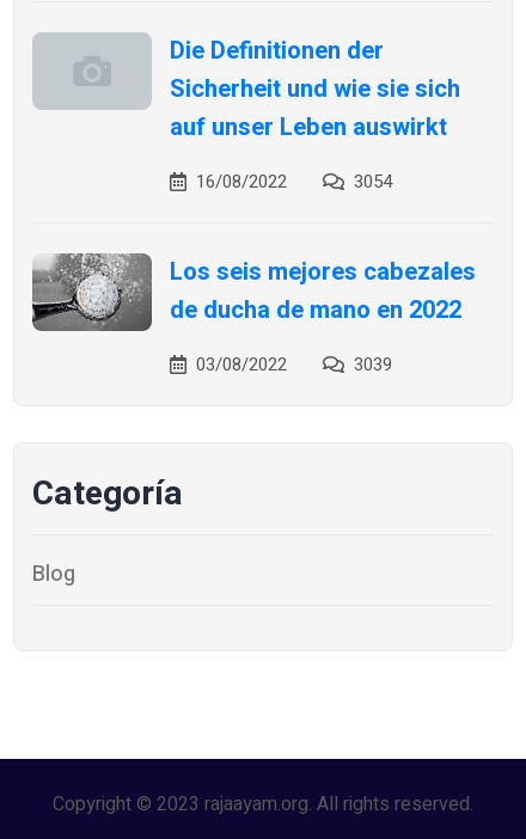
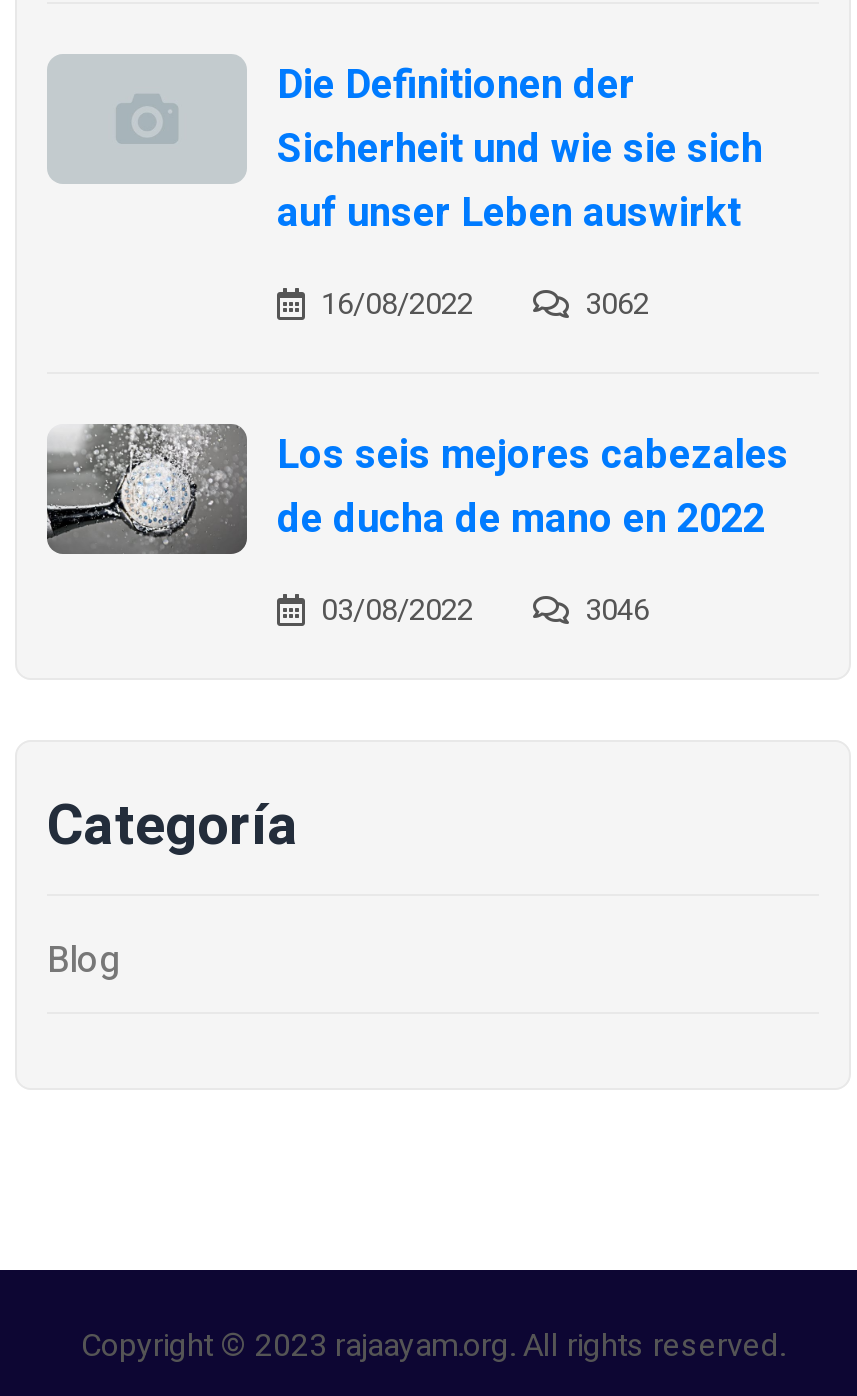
[354,169,392,195] 3054 -> [585,282,649,326] 3062
[354,351,392,378] 3039 -> [585,588,649,632] 3046

